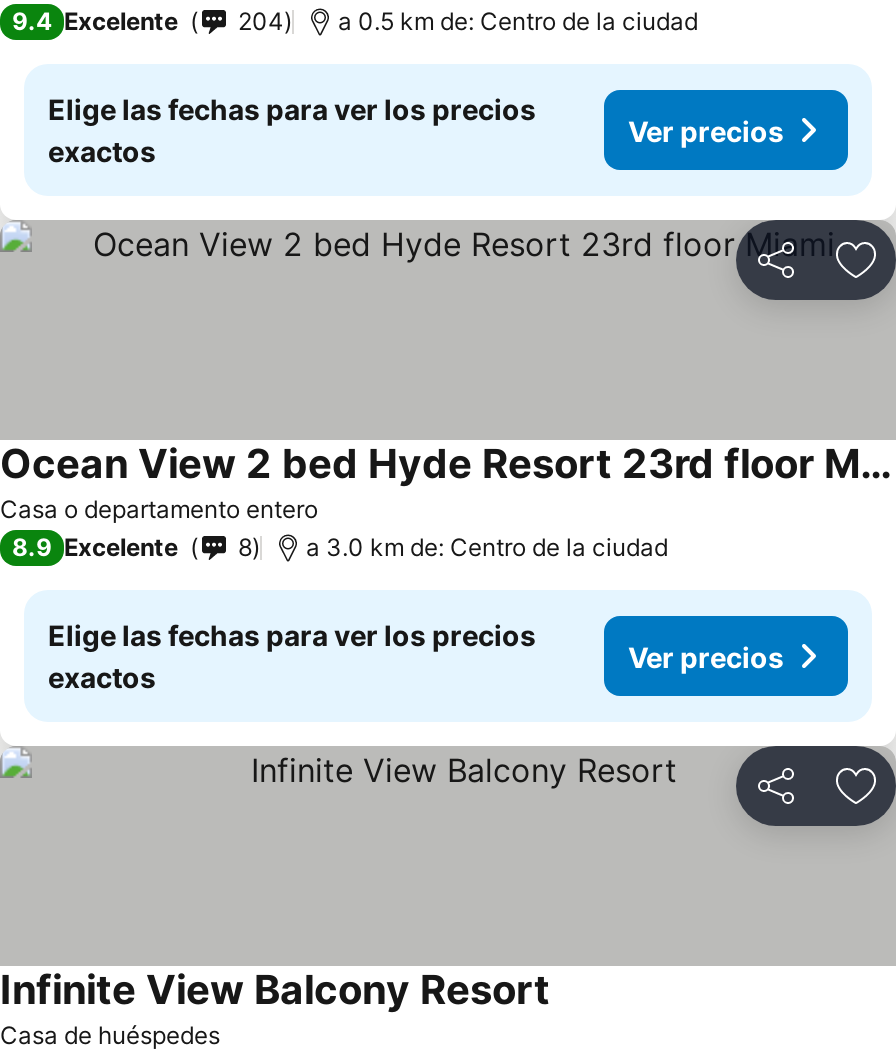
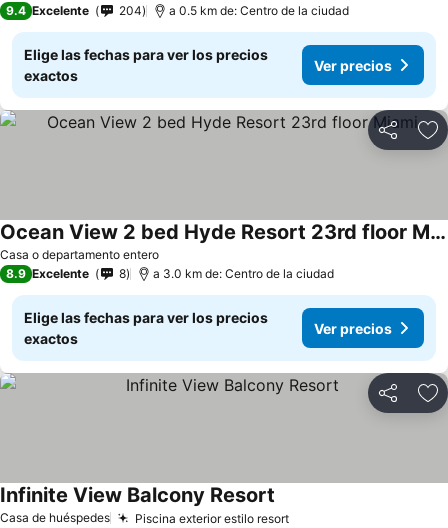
none -> [135,510,289,525] Piscina exterior estilo resort

